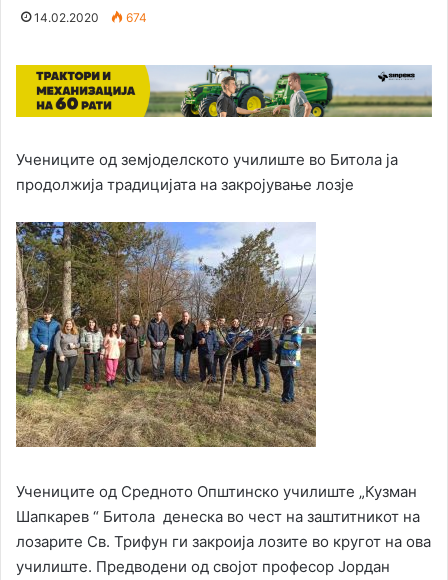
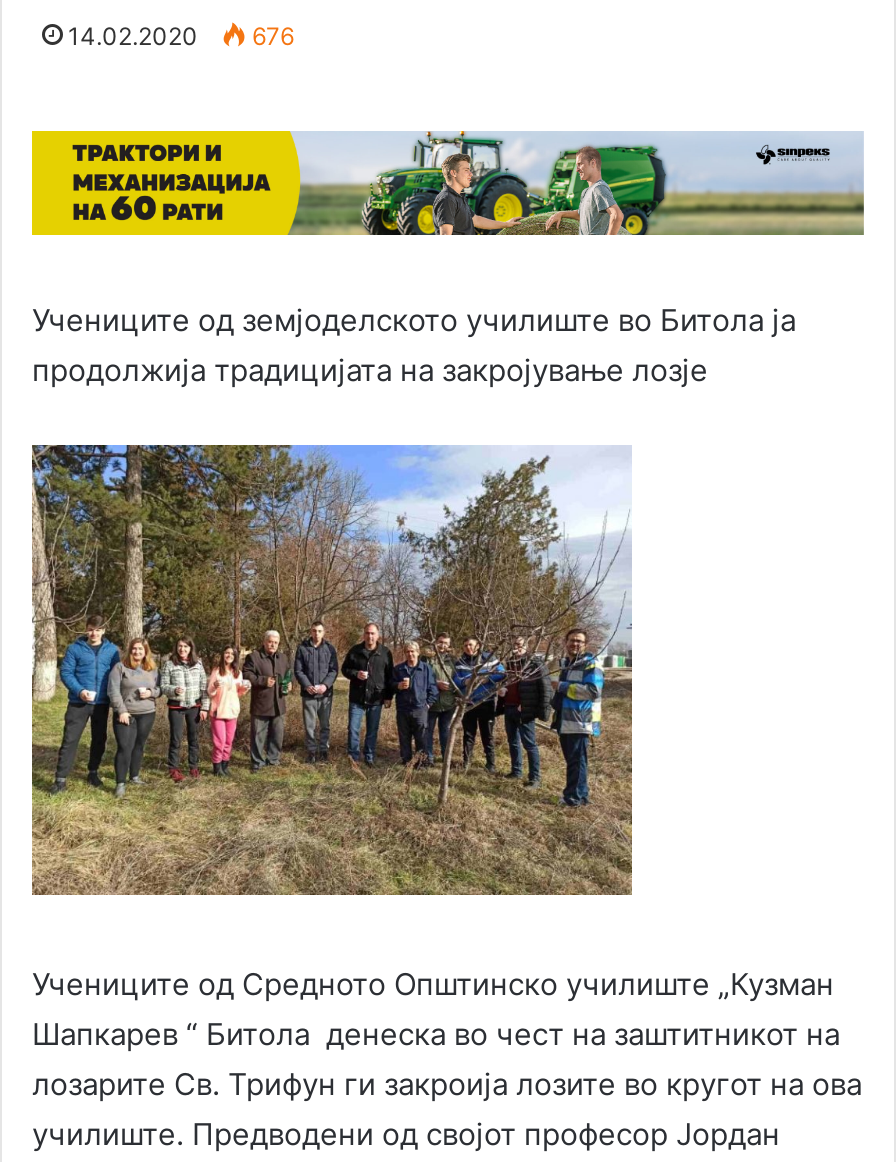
[34,10,147,25] 14.02.2020 674 -> [68,21,294,51] 14.02.2020 676

